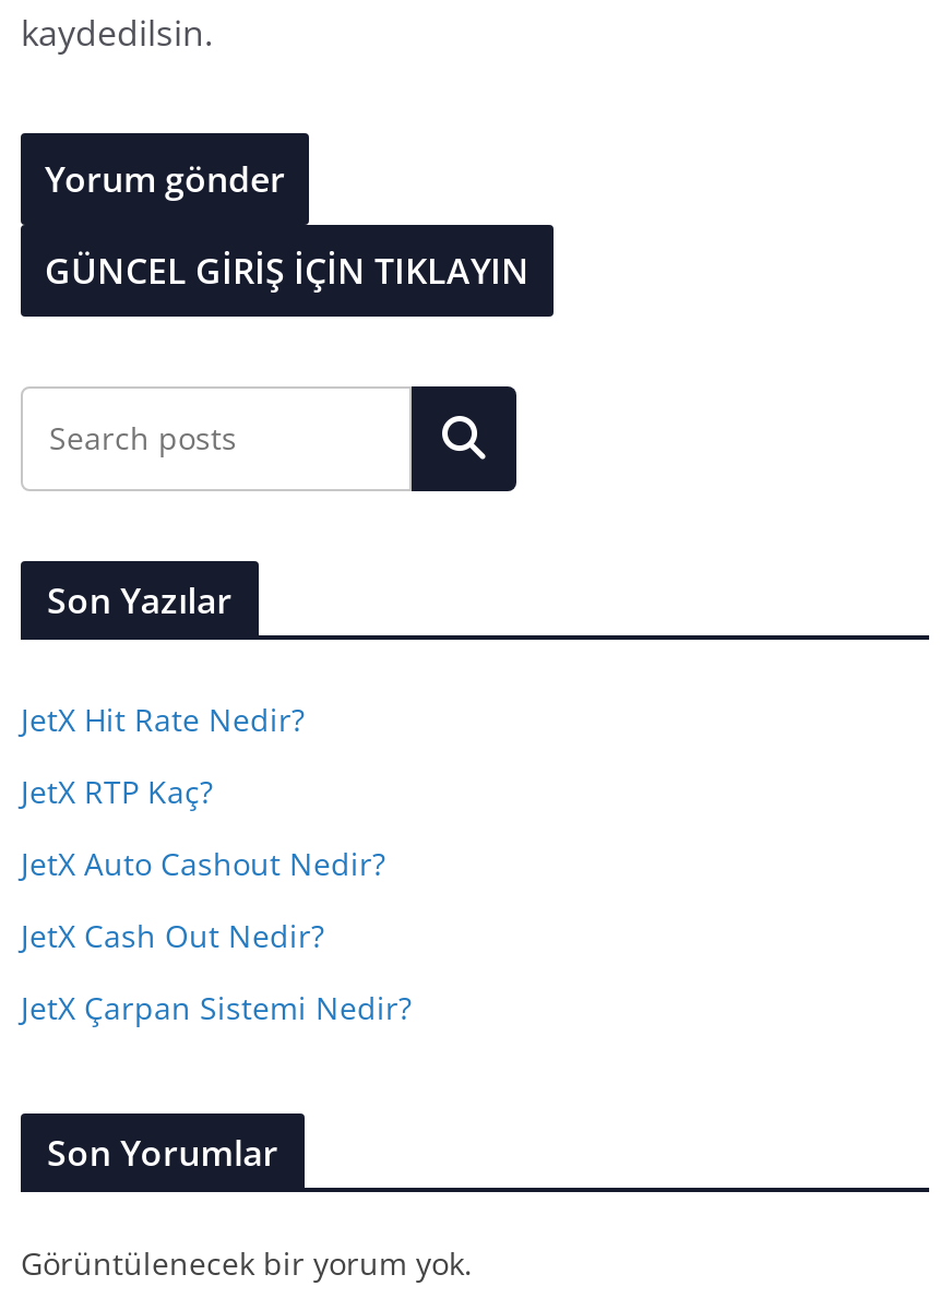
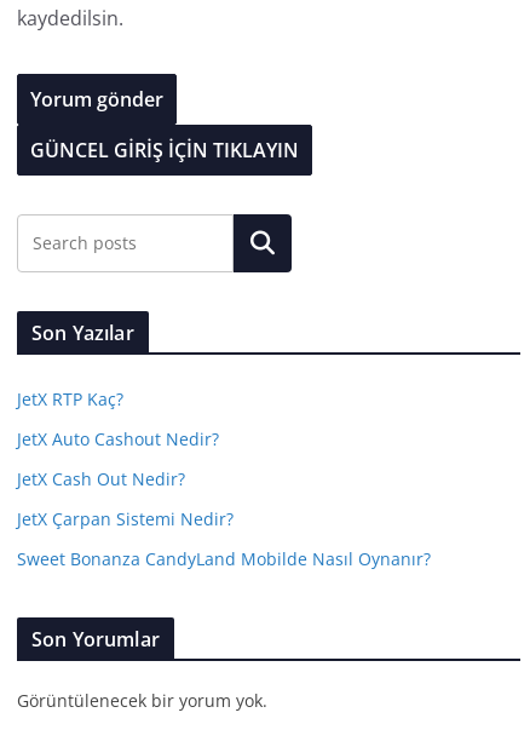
[21,699,305,740] JetX Hit Rate Nedir? -> none
moved [21,771,412,1029] -> [17,388,234,530]: JetX RTP Kaç? | JetX Auto Cashout Nedir? | JetX Cash Out Nedir? | JetX Çarpan Sistemi Nedir?
none -> [17,547,431,570] Sweet Bonanza CandyLand Mobilde Nasıl Oynanır?

